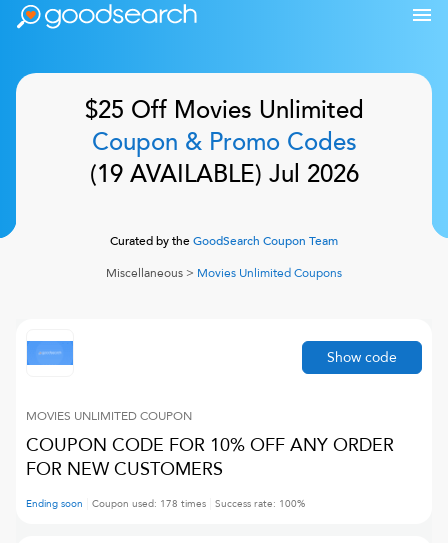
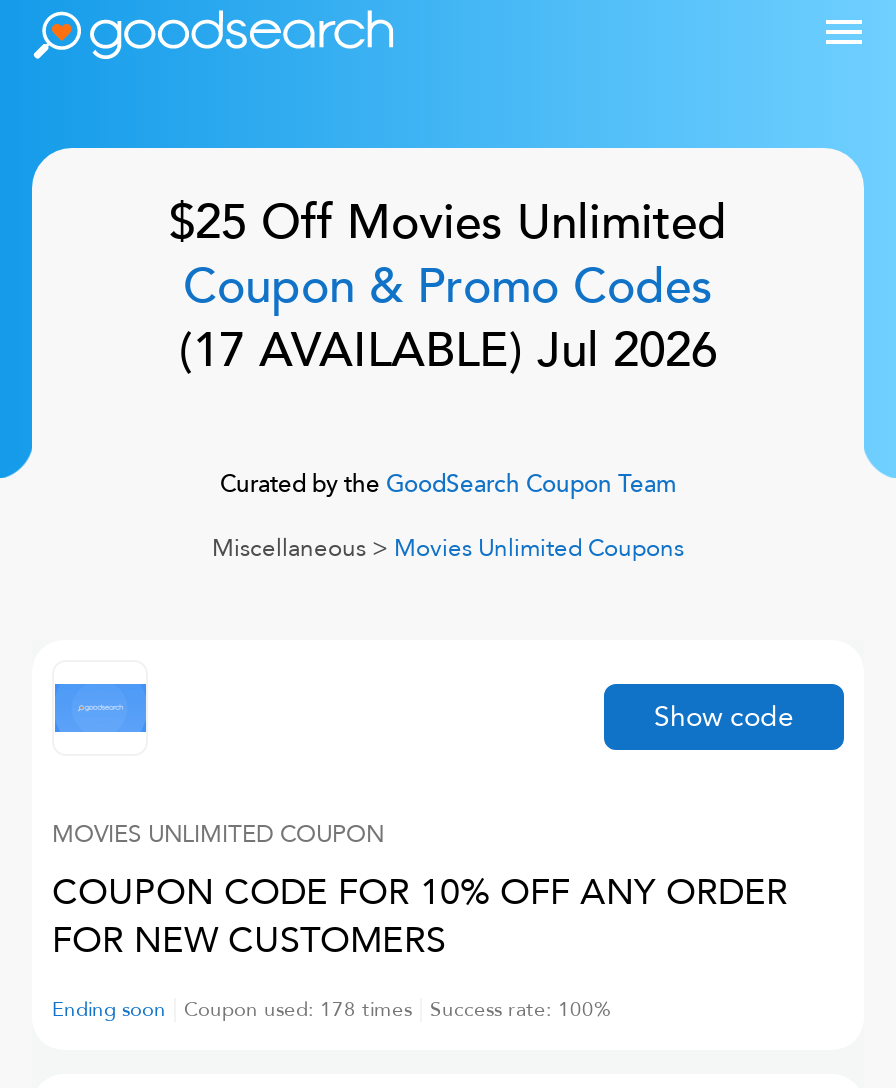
[89,158,358,191] (19 AVAILABLE) Jul 2026 -> [179,318,717,384] (17 AVAILABLE) Jul 2026

